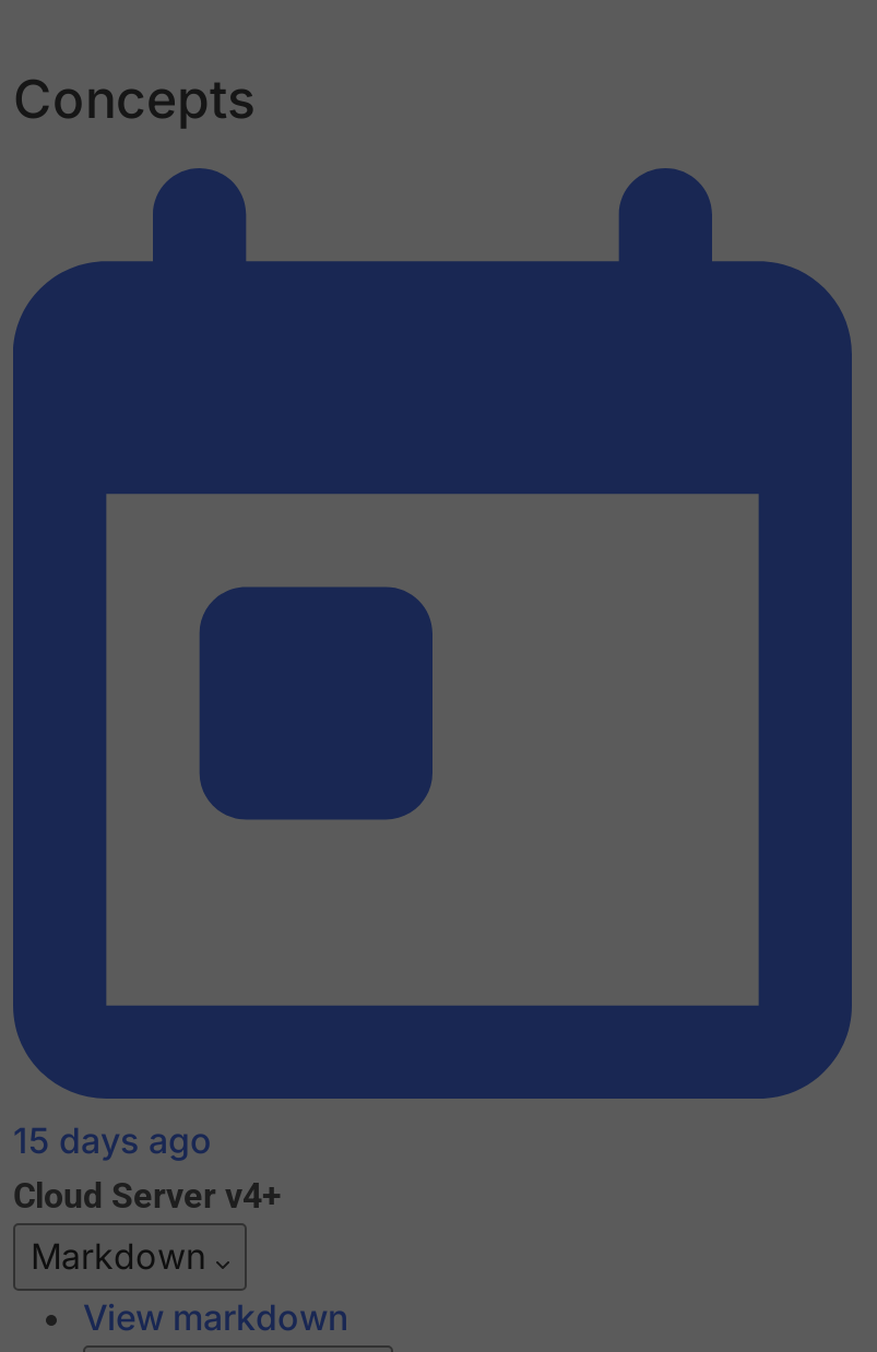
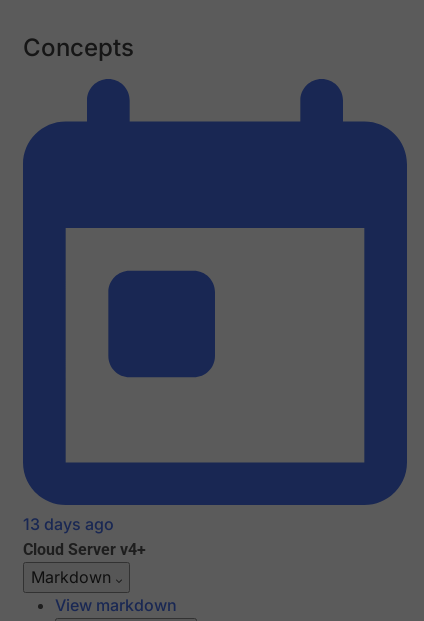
[13,1119,212,1163] 15 days ago -> [23,514,114,534] 13 days ago

